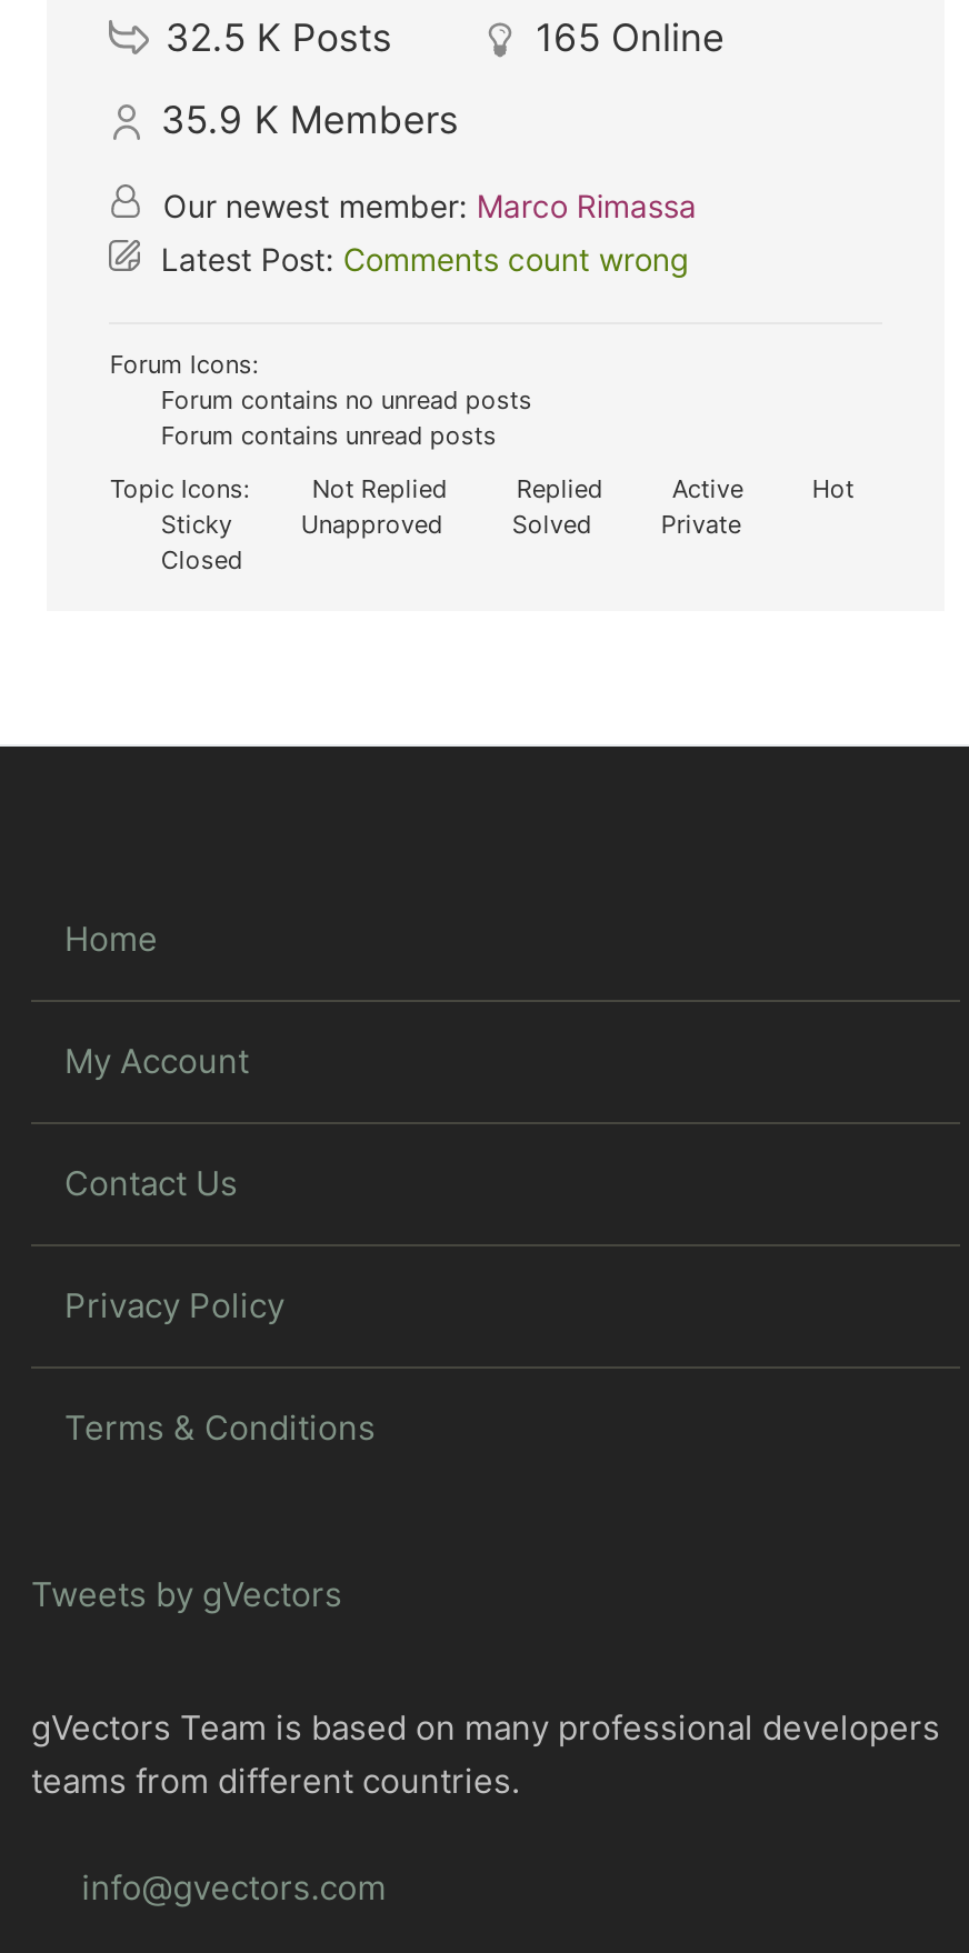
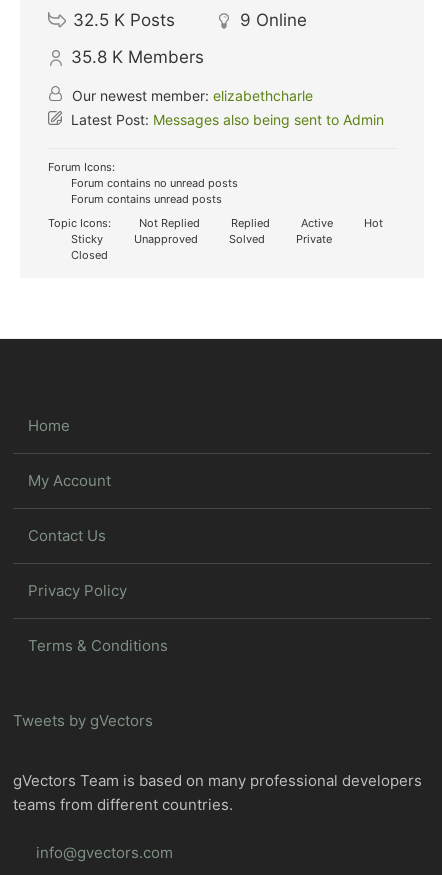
[536,16,725,60] 165 Online -> [240,10,307,30] 9 Online
[161,98,459,142] 35.9 K Members -> [71,47,204,67] 35.8 K Members
[152,187,697,278] Our newest member: Marco Rimassa | Latest Post: Comments count wrong -> [67,87,384,128] Our newest member: elizabethcharle | Latest Post: Messages also being sent to Admin

